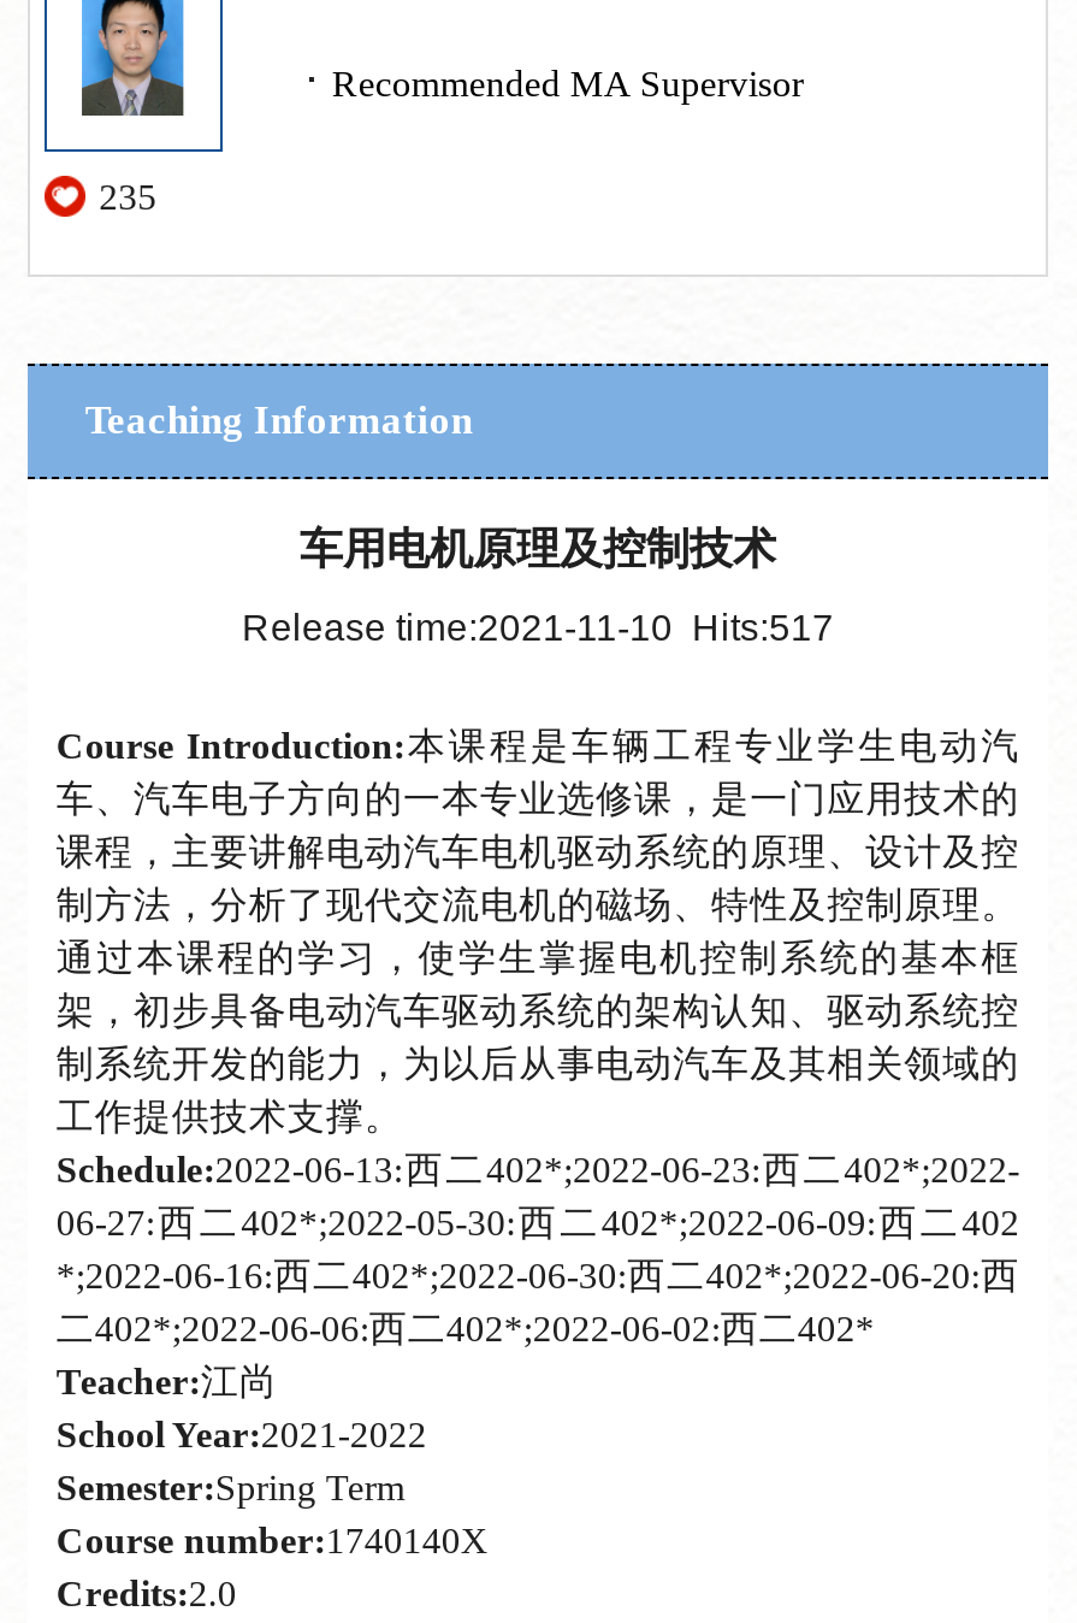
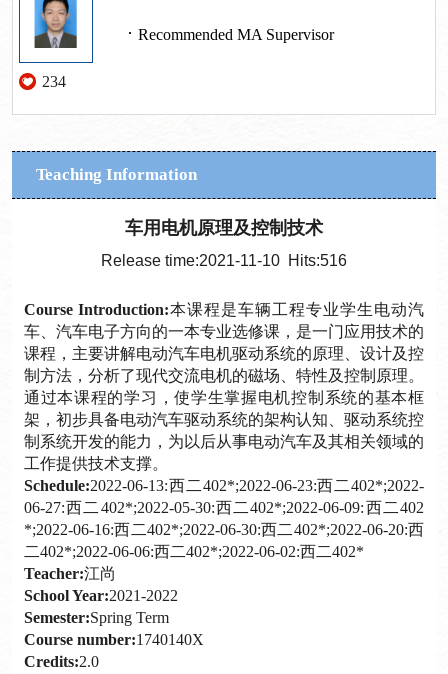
[99,175,157,216] 235 -> [42,73,66,90] 234
[242,606,834,647] Release time:2021-11-10 Hits:517 -> [101,252,347,269] Release time:2021-11-10 Hits:516

